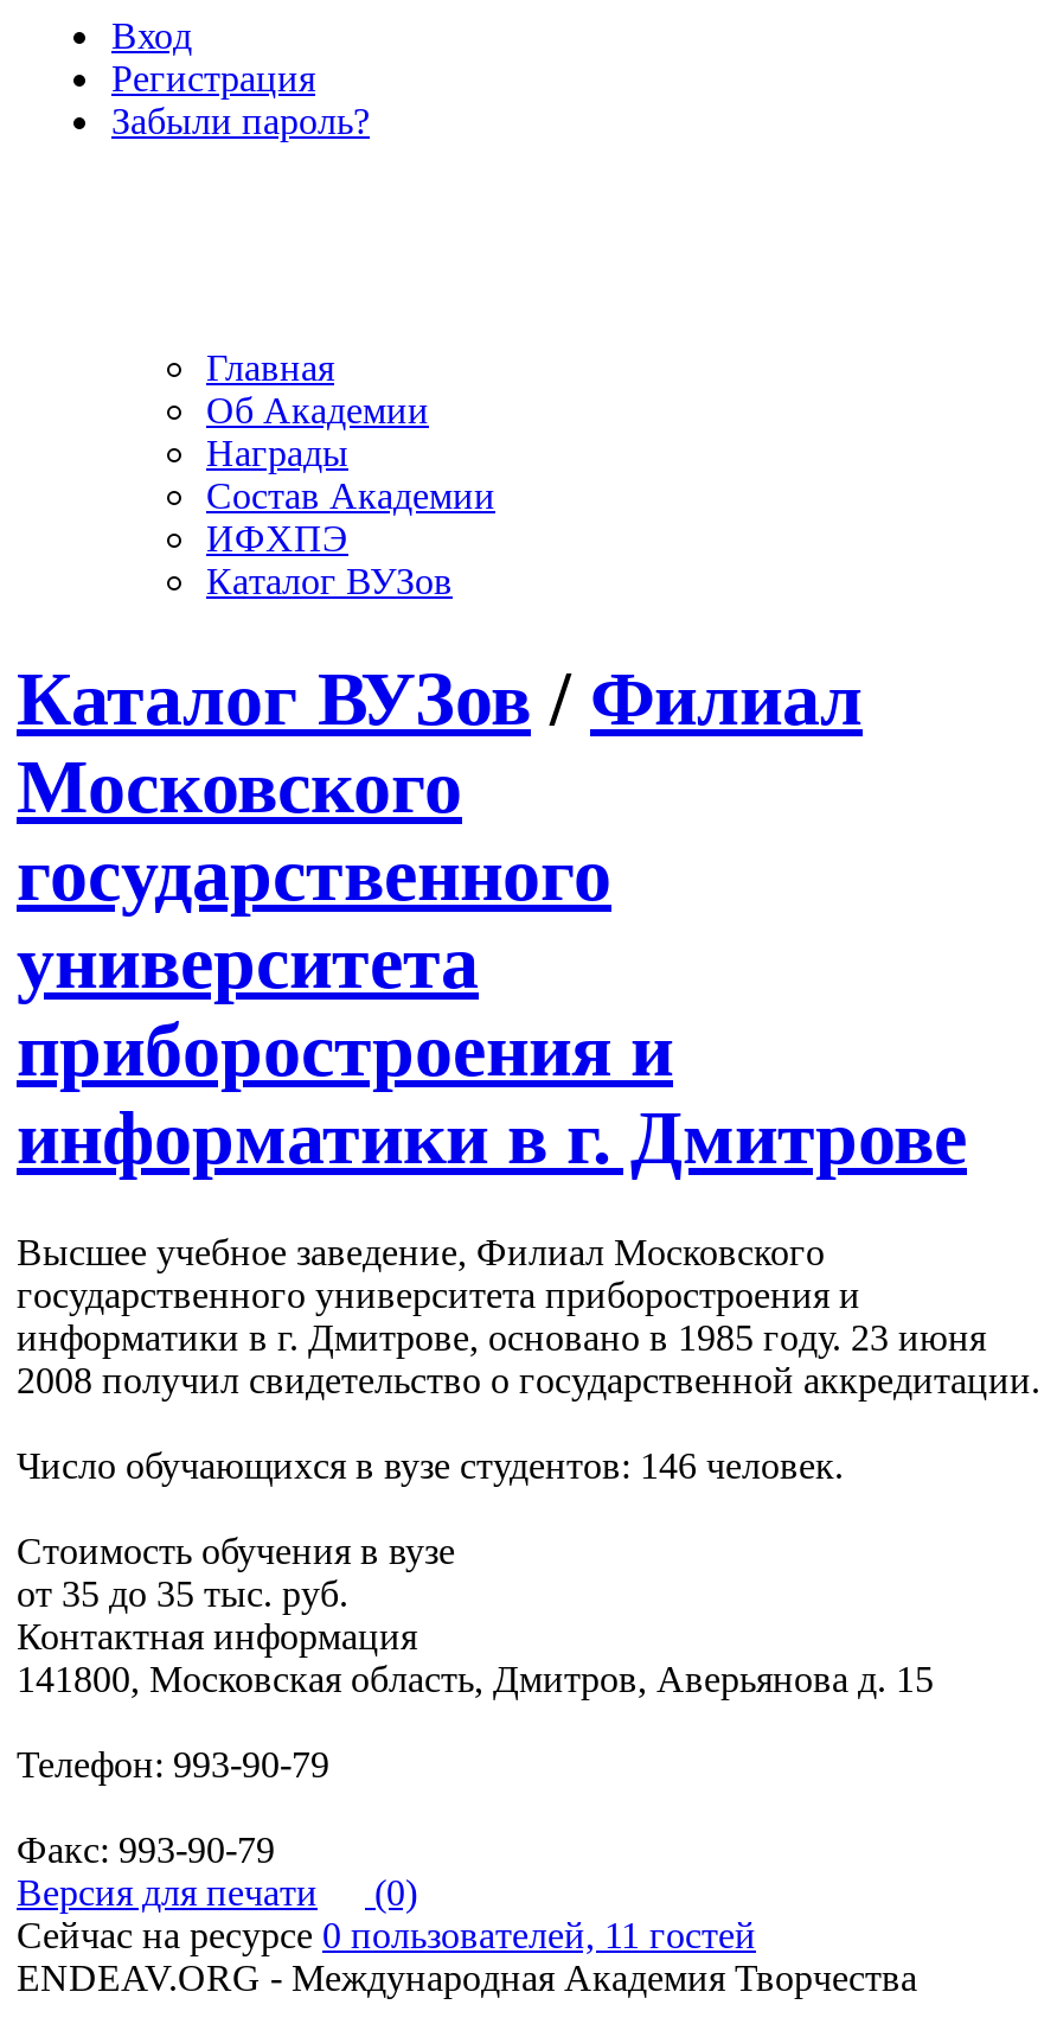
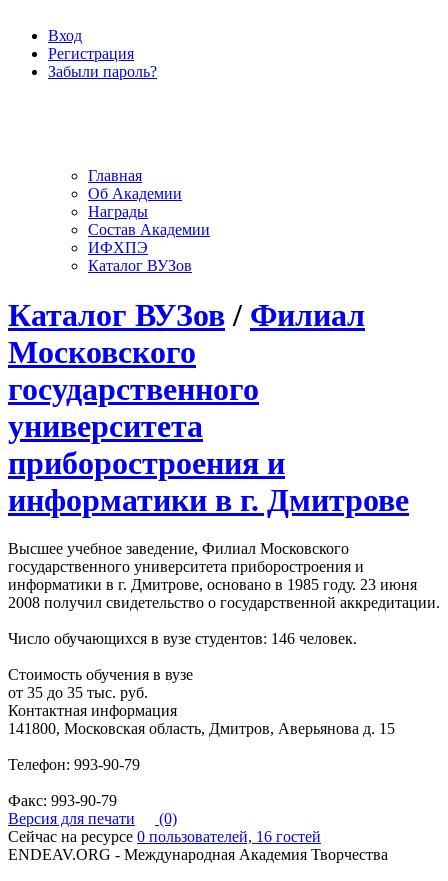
[17,1915,756,1956] Сейчас на ресурсе 0 пользователей, 11 гостей -> [8,828,321,845] Сейчас на ресурсе 0 пользователей, 16 гостей

